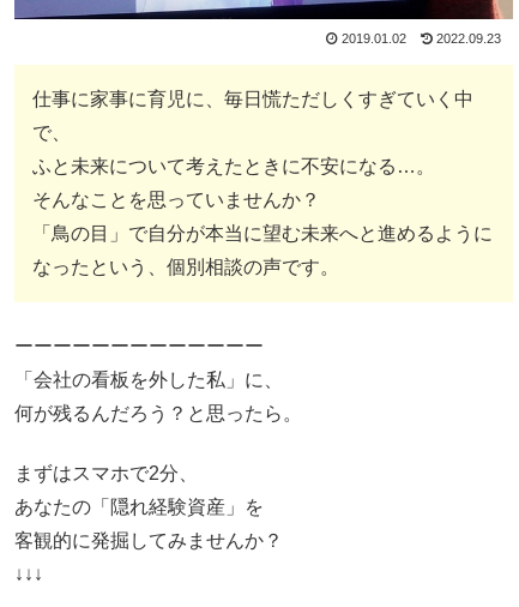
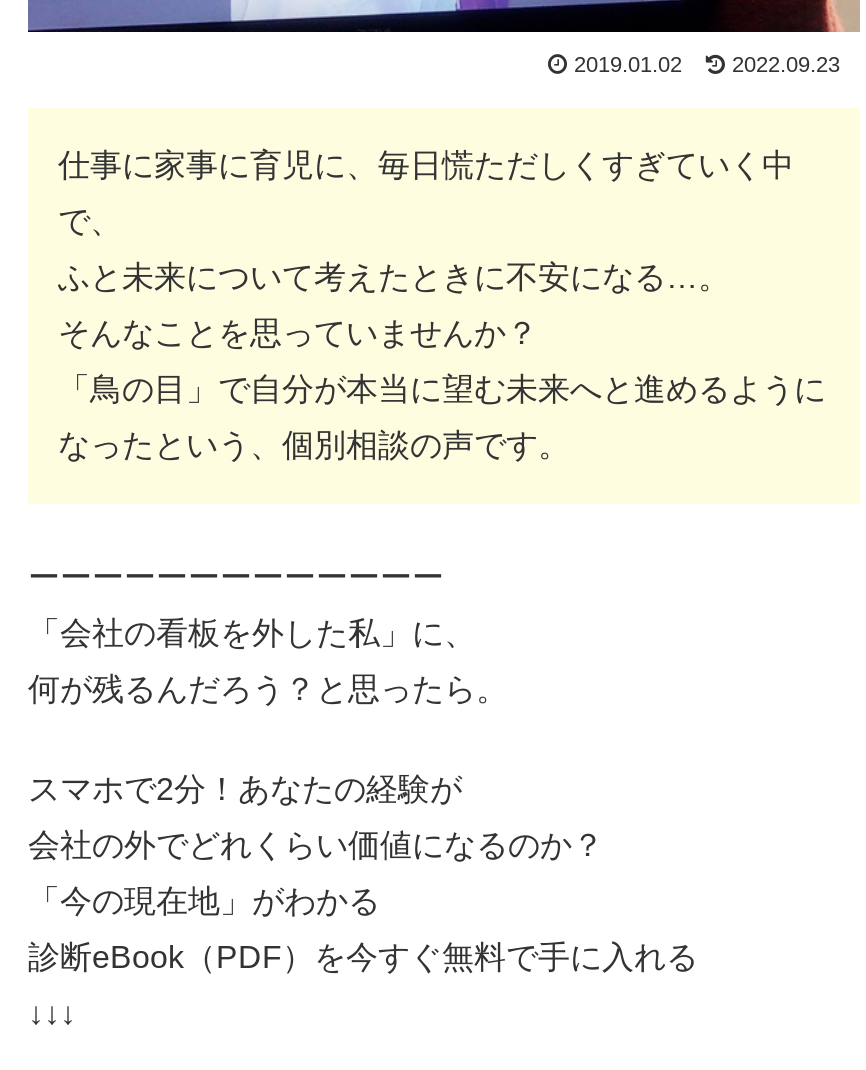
[14,463,283,551] まずはスマホで2分、 | あなたの「隠れ経験資産」を | 客観的に発掘してみませんか？ -> [28,772,698,974] スマホで2分！あなたの経験が | 会社の外でどれくらい価値になるのか？ | 「今の現在地」がわかる | 診断eBook（PDF）を今すぐ無料で手に入れる

